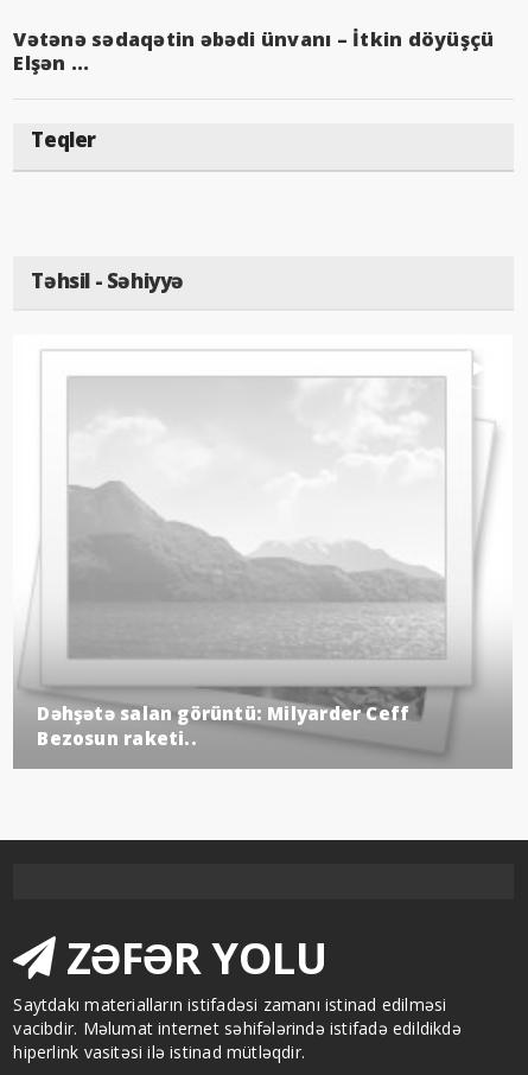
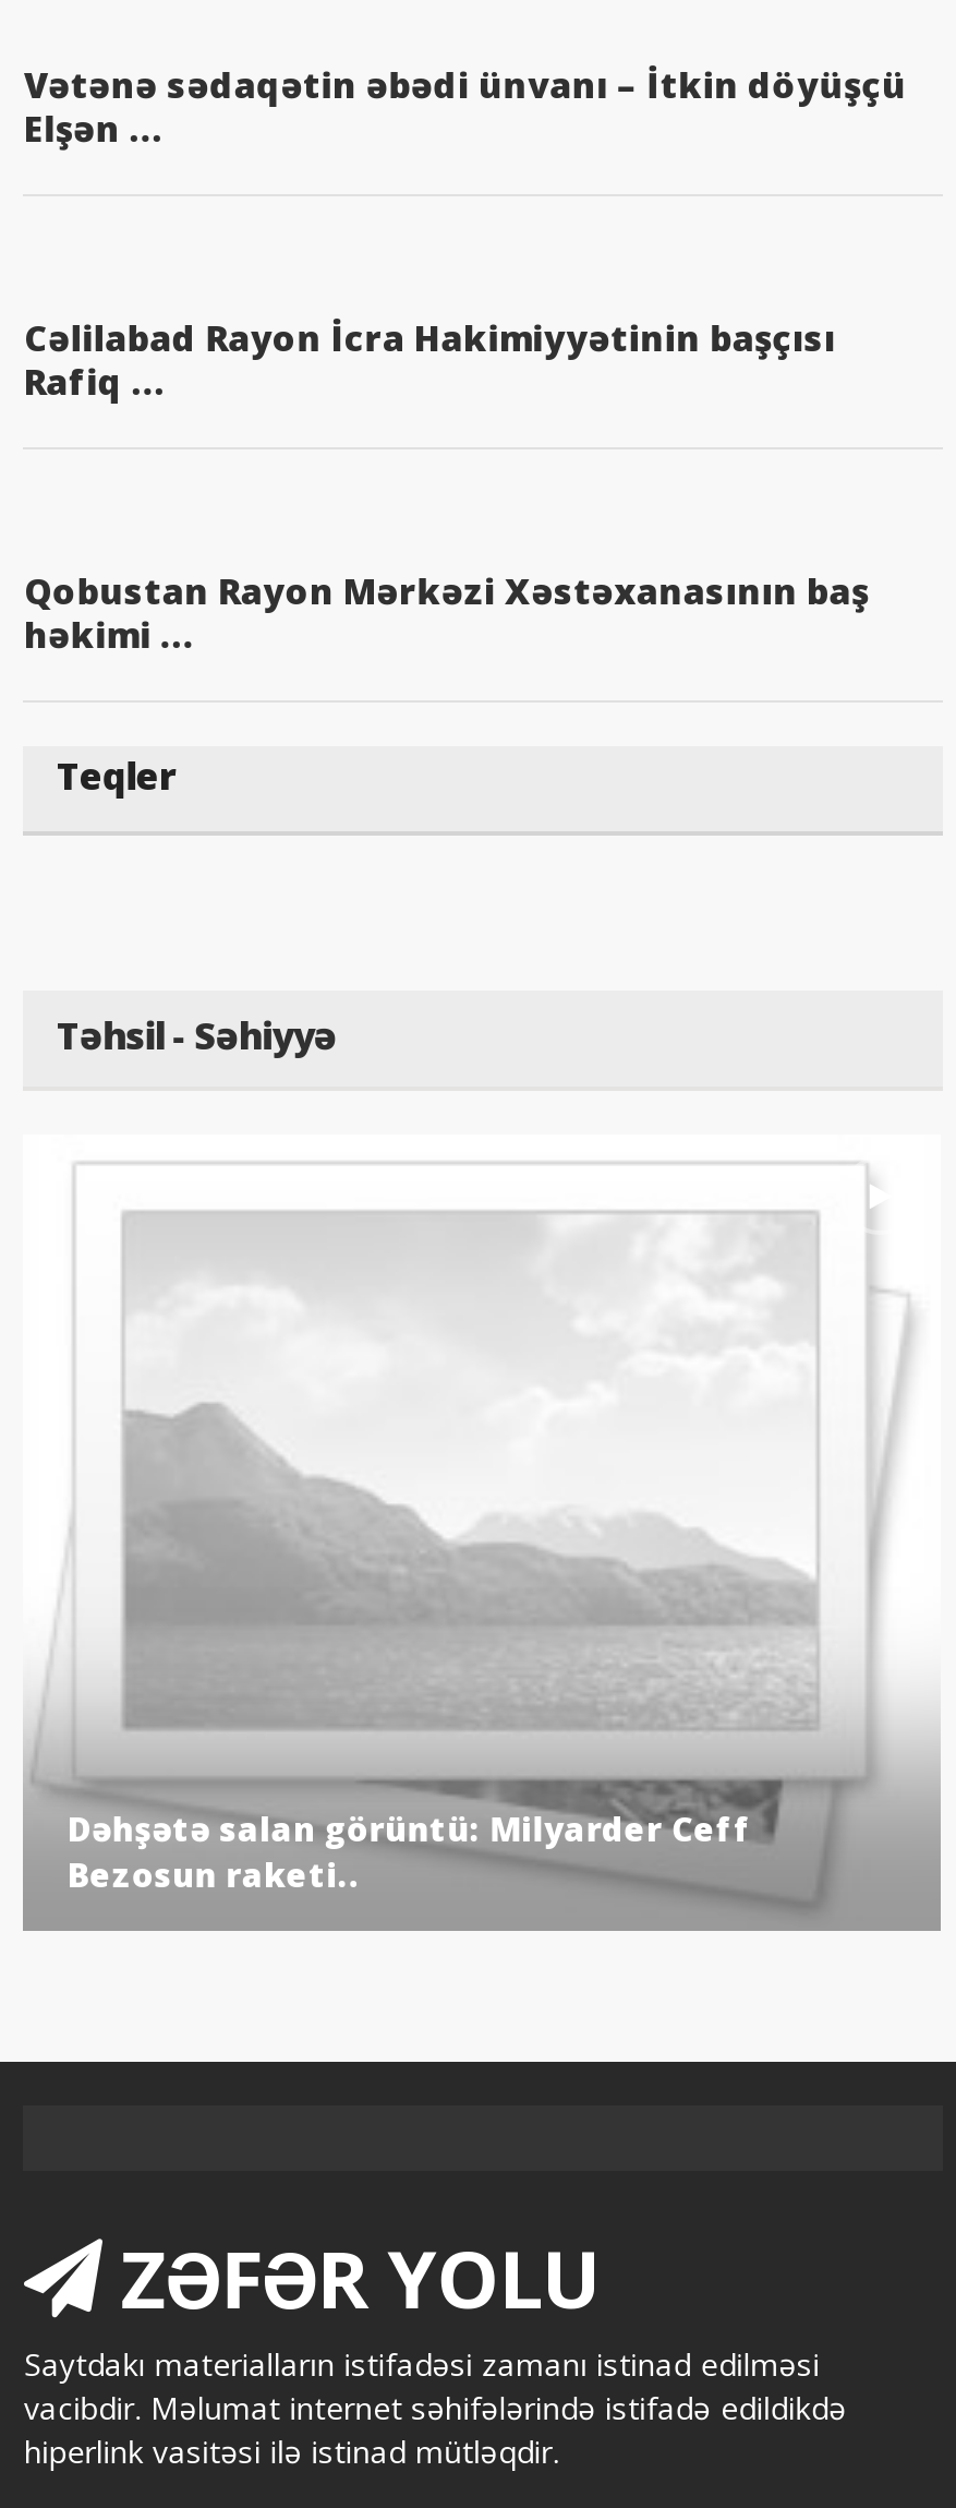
none -> [24,313,836,405] Cəlilabad Rayon İcra Hakimiyyətinin başçısı | Rafiq ...
none -> [24,566,869,658] Qobustan Rayon Mərkəzi Xəstəxanasının baş | həkimi ...

